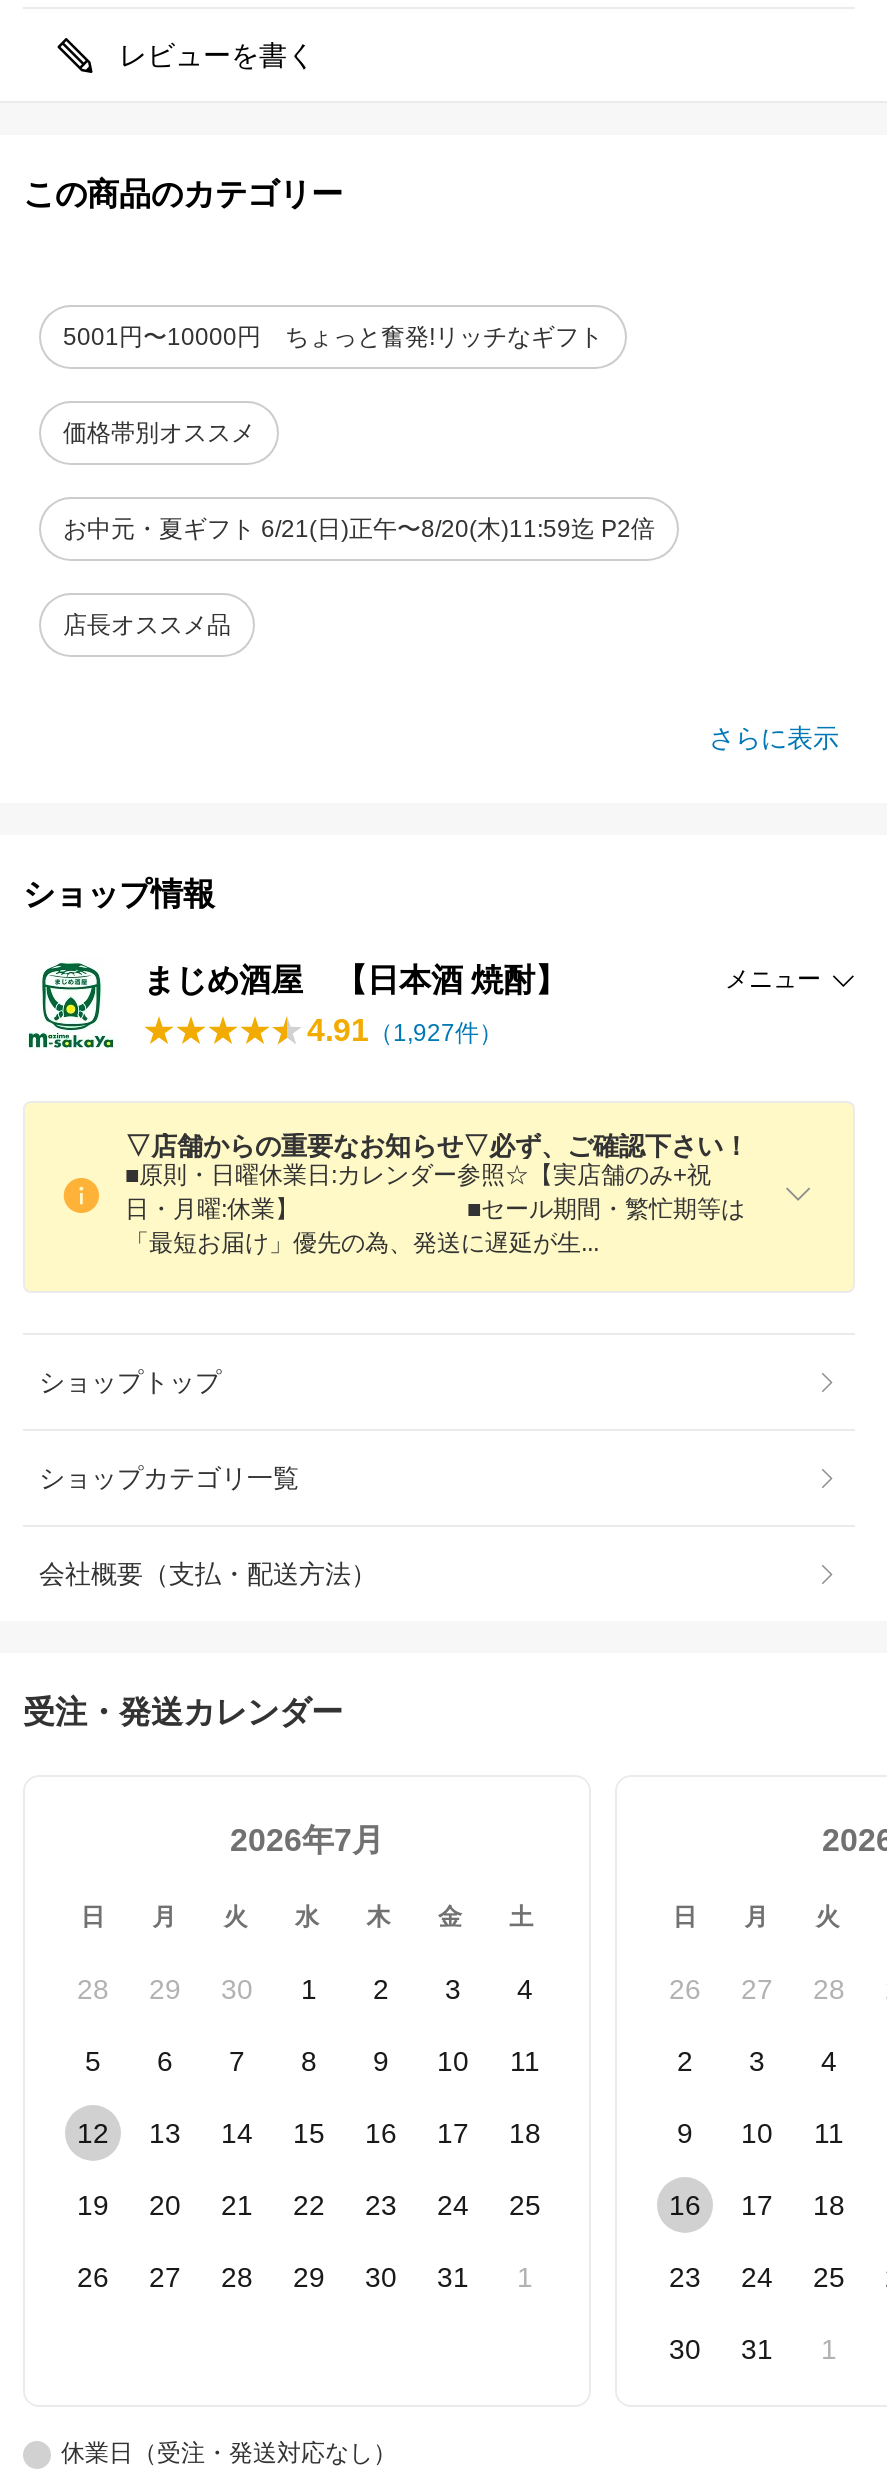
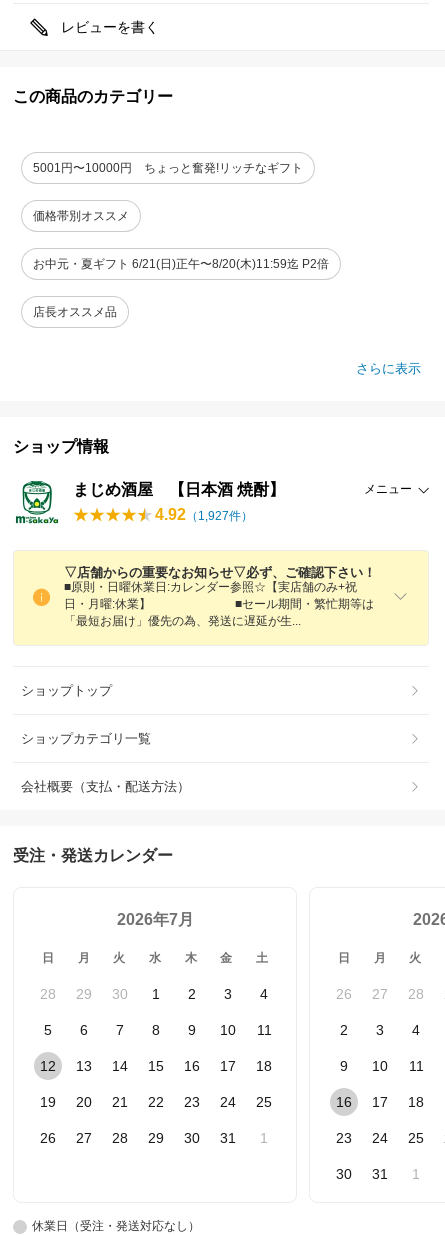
[307,1013,503,1047] 4.91（1,927件） -> [155,506,253,523] 4.92（1,927件）

